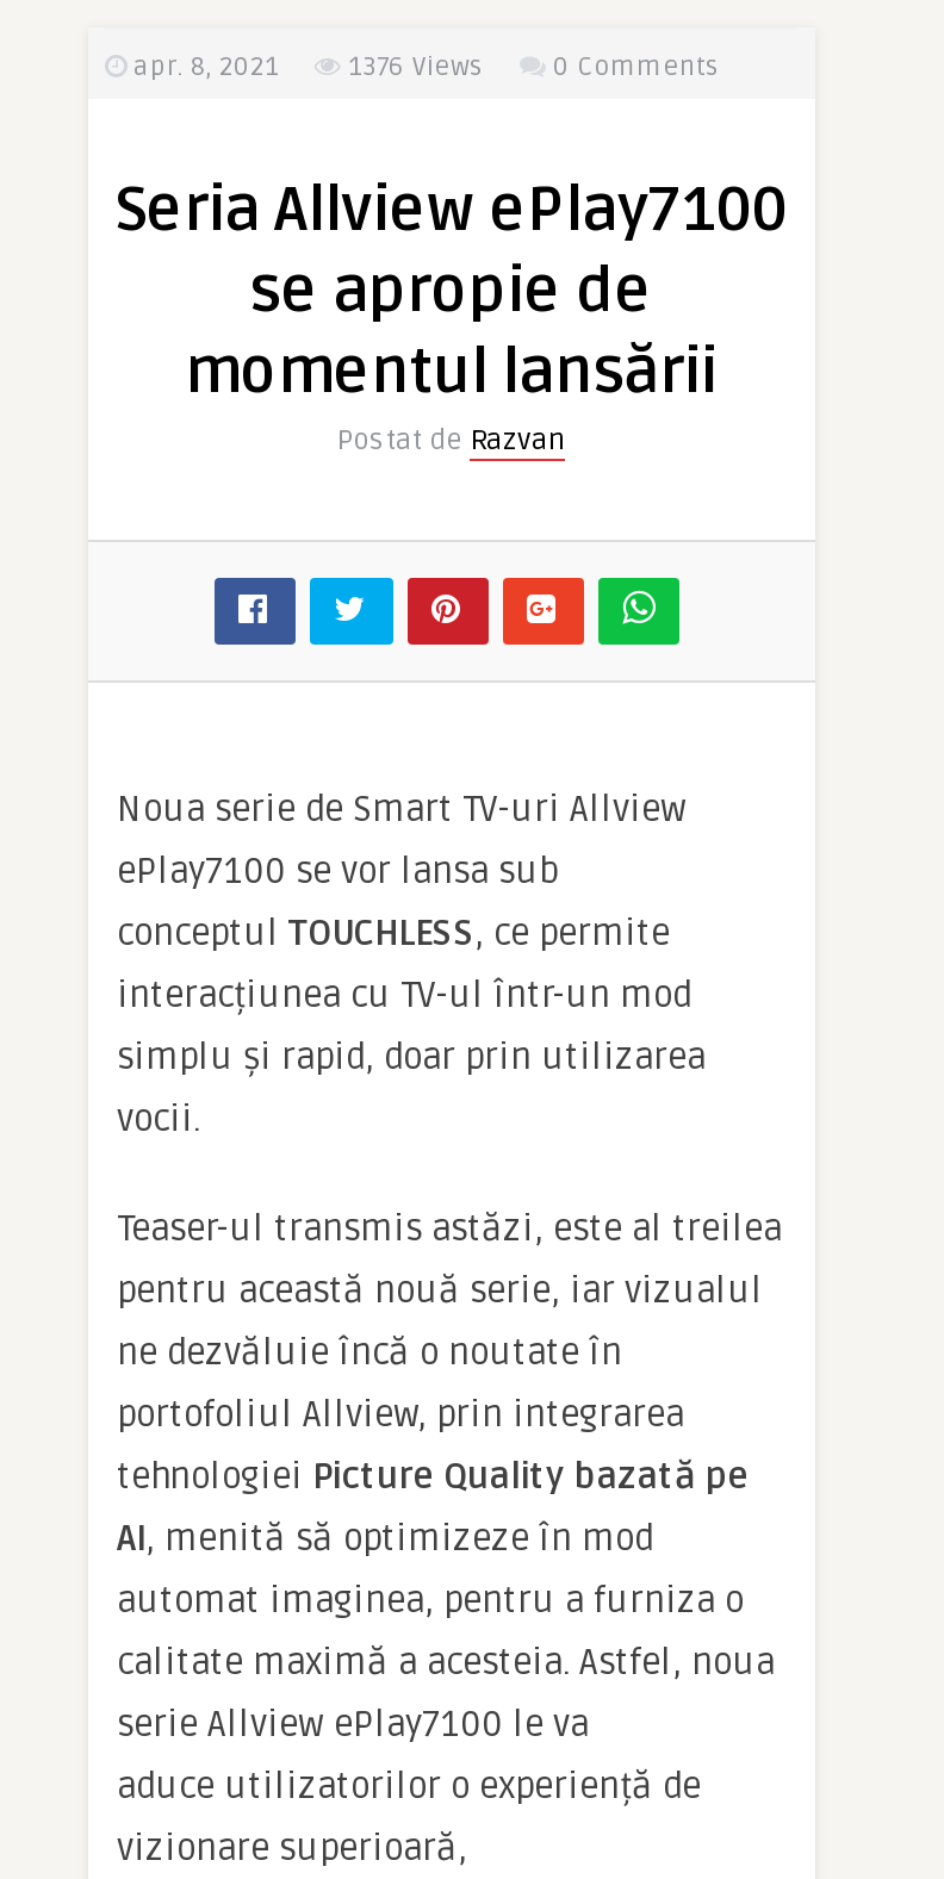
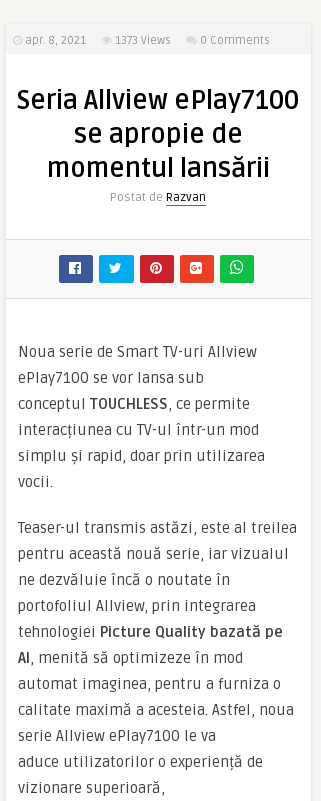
[126,51,484,82] apr. 8, 2021 1376 Views -> [22,34,171,47] apr. 8, 2021 1373 Views

